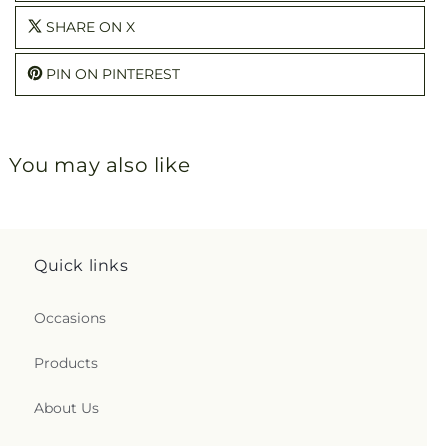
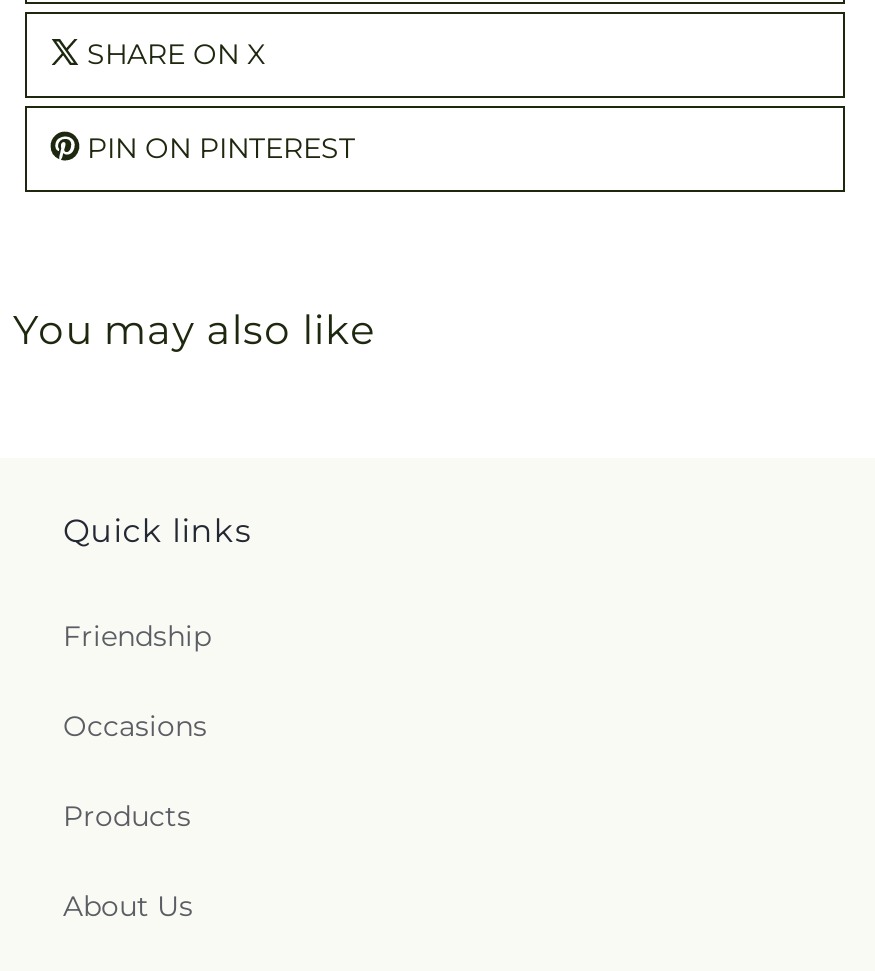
none -> [63,618,211,654] Friendship

